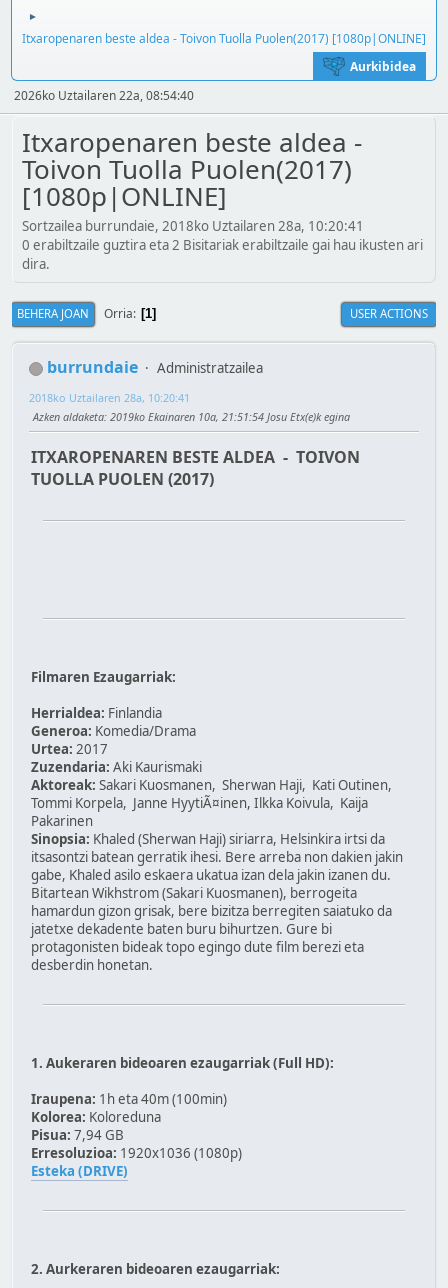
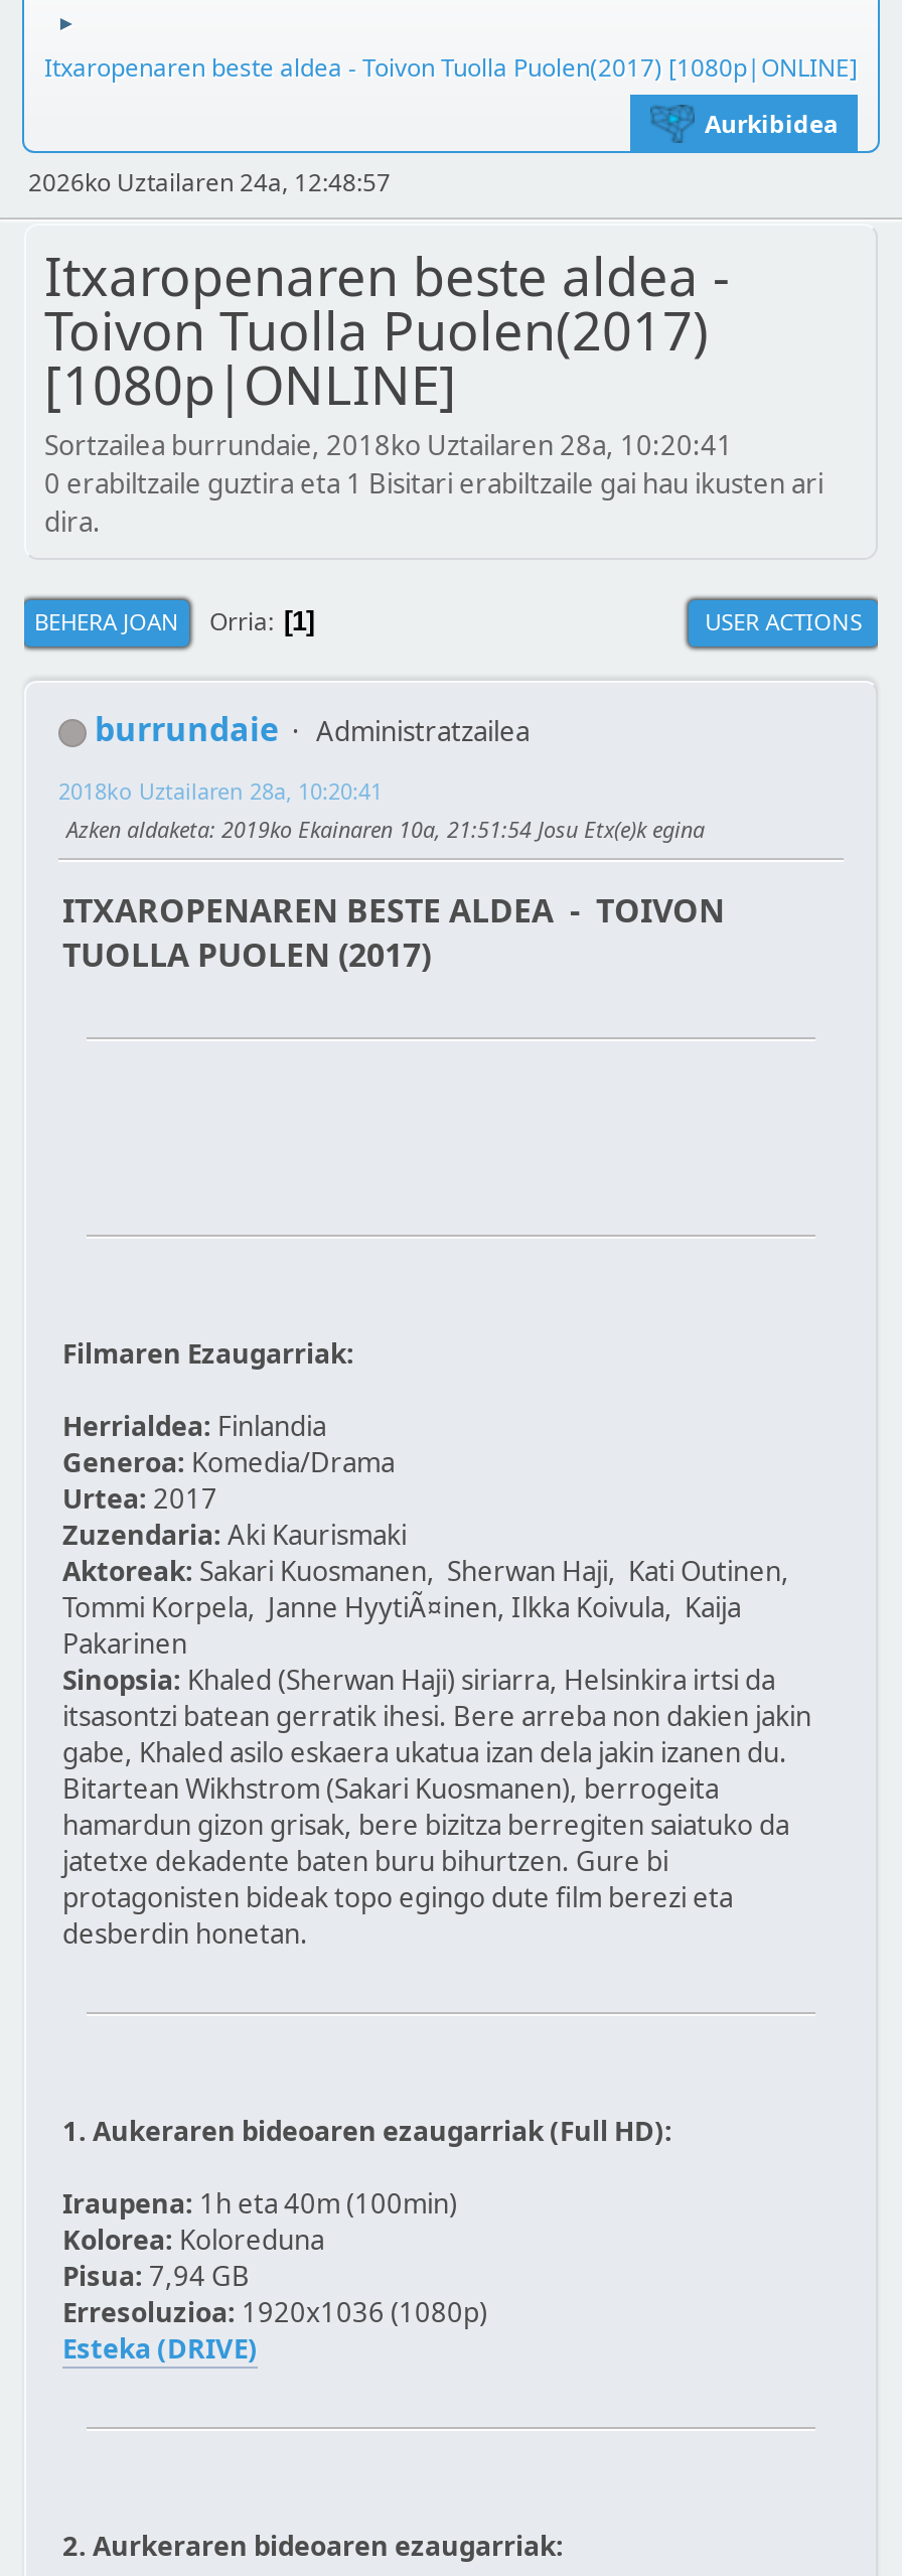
[14,87,194,104] 2026ko Uztailaren 22a, 08:54:40 -> [28,165,391,199] 2026ko Uztailaren 24a, 12:48:57
[22,235,423,253] 0 erabiltzaile guztira eta 2 Bisitariak erabiltzaile gai hau ikusten ari -> [44,464,823,500] 0 erabiltzaile guztira eta 1 Bisitari erabiltzaile gai hau ikusten ari

